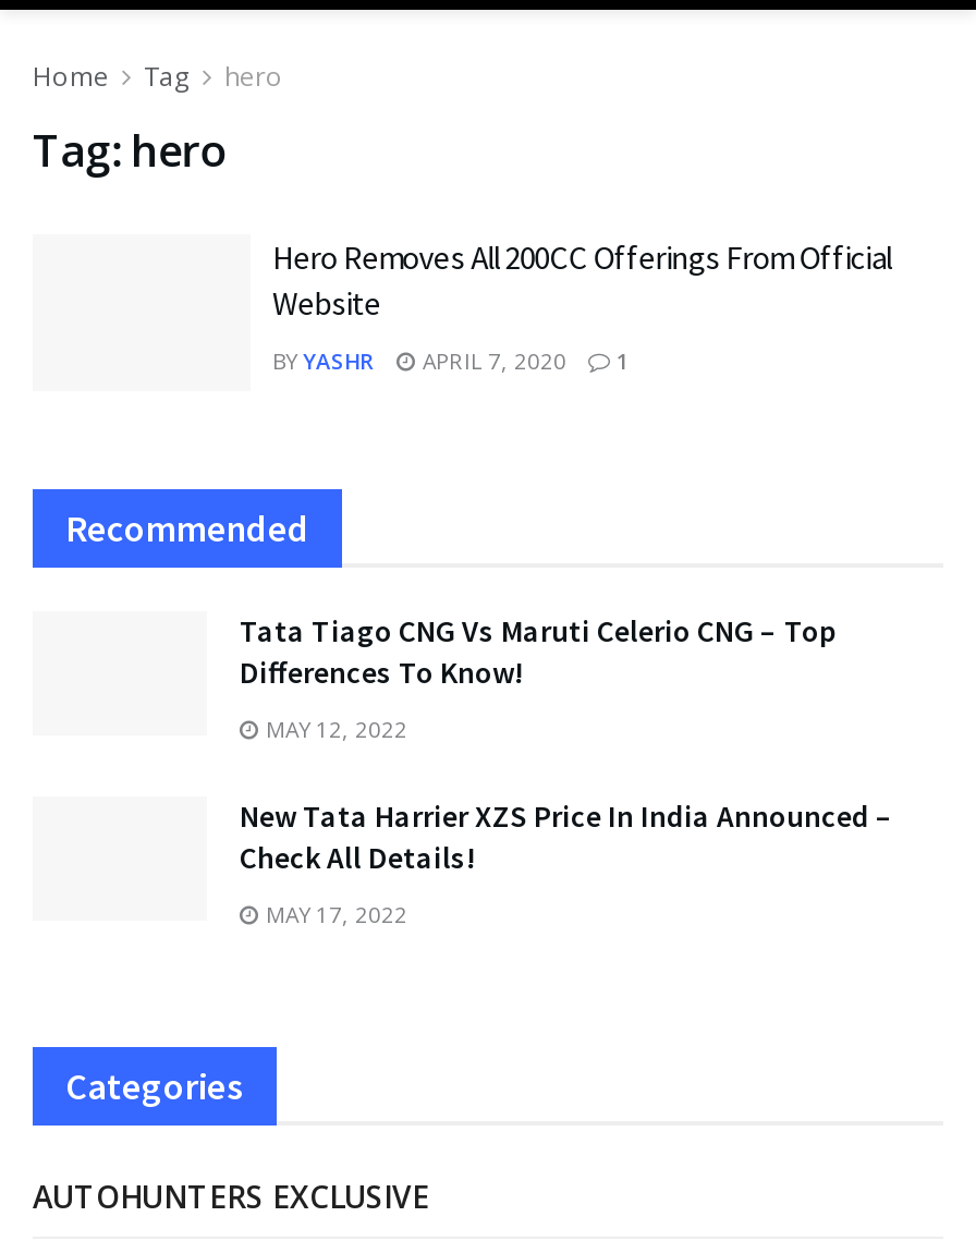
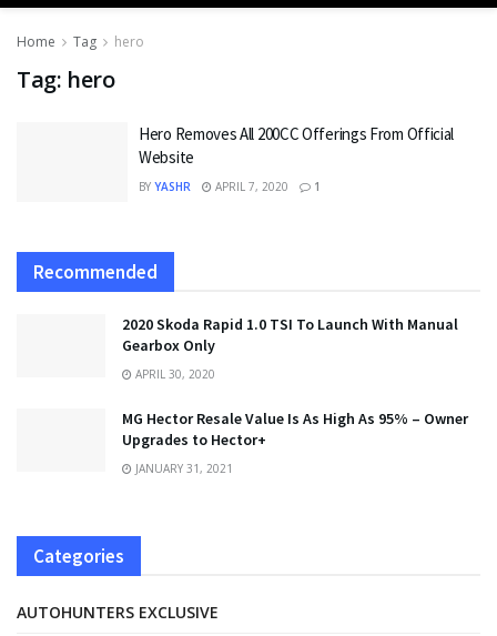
[240,610,837,691] Tata Tiago CNG Vs Maruti Celerio CNG – Top | Differences To Know! -> [122,314,458,355] 2020 Skoda Rapid 1.0 TSI To Launch With Manual | Gearbox Only
[259,713,407,743] MAY 12, 2022 -> [132,366,215,381] APRIL 30, 2020
[240,795,893,876] New Tata Harrier XZS Price In India Announced – | Check All Details! -> [122,408,468,449] MG Hector Resale Value Is As High As 95% – Owner | Upgrades to Hector+
[259,898,407,928] MAY 17, 2022 -> [132,460,233,476] JANUARY 31, 2021

